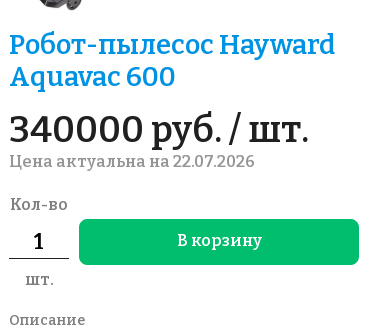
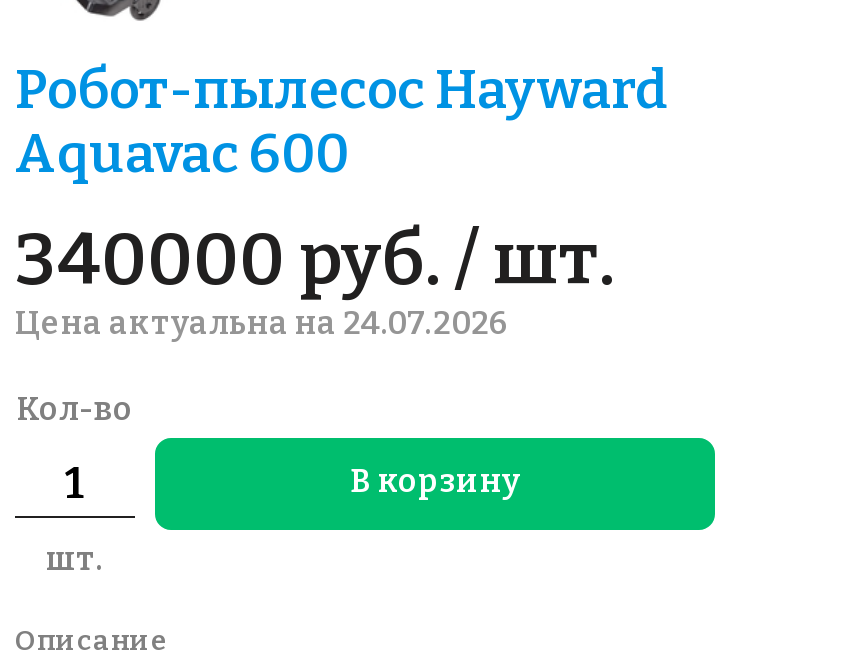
[9,152,255,171] Цена актуальна на 22.07.2026 -> [15,304,509,342] Цена актуальна на 24.07.2026

